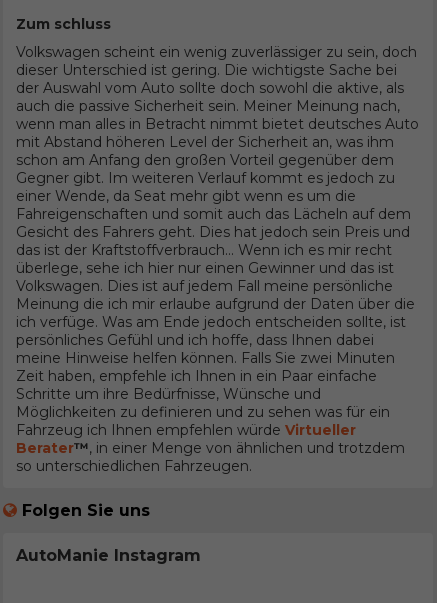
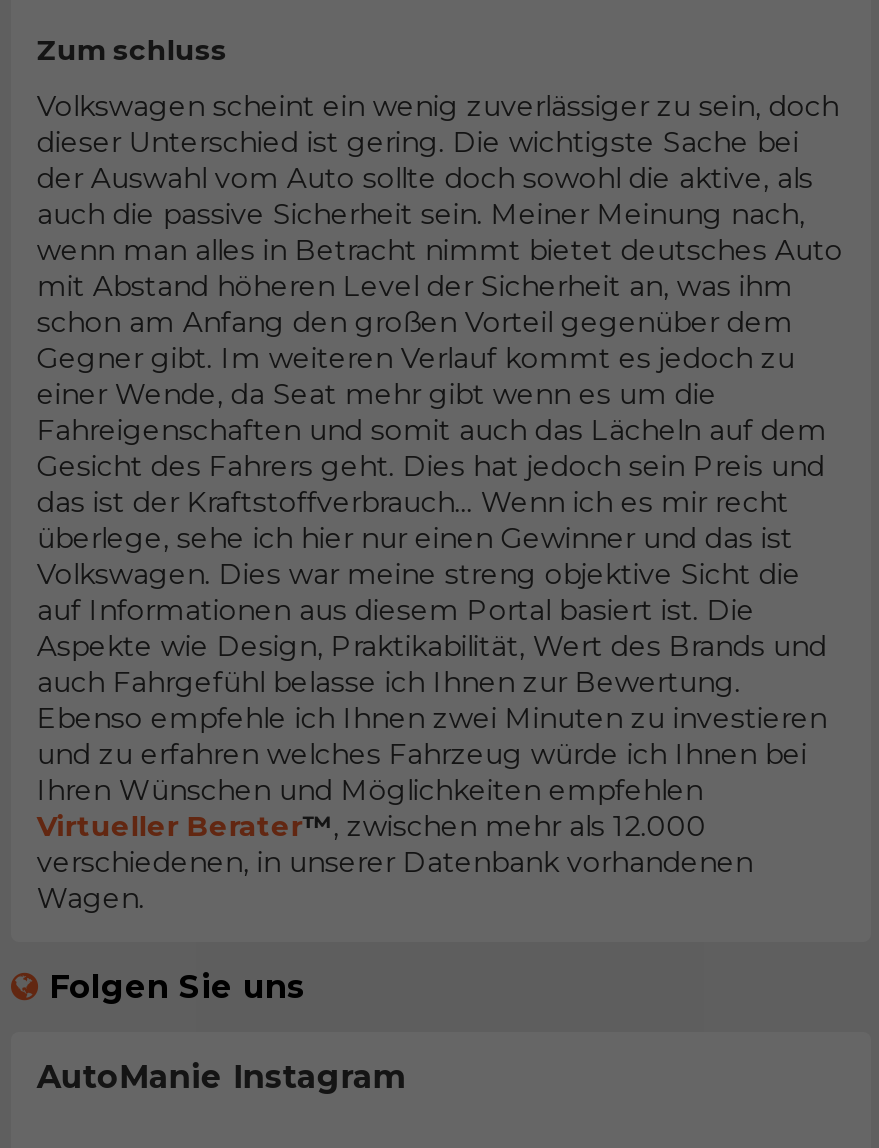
[16,277,415,475] Volkswagen. Dies ist auf jedem Fall meine persönliche | Meinung die ich mir erlaube aufgrund der Daten über die | ich verfüge. Was am Ende jedoch entscheiden sollte, ist | persönliches Gefühl und ich hoffe, dass Ihnen dabei | meine Hinweise helfen können. Falls Sie zwei Minuten | Zeit haben, empfehle ich Ihnen in ein Paar einfache | Schritte um ihre Bedürfnisse, Wünsche und | Möglichkeiten zu definieren und zu sehen was für ein | Fahrzeug ich Ihnen empfehlen würde Virtueller | Berater™, in einer Menge von ähnlichen und trotzdem | so unterschiedlichen Fahrzeugen. -> [37,556,827,916] Volkswagen. Dies war meine streng objektive Sicht die | auf Informationen aus diesem Portal basiert ist. Die | Aspekte wie Design, Praktikabilität, Wert des Brands und | auch Fahrgefühl belasse ich Ihnen zur Bewertung. | Ebenso empfehle ich Ihnen zwei Minuten zu investieren | und zu erfahren welches Fahrzeug würde ich Ihnen bei | Ihren Wünschen und Möglichkeiten empfehlen | Virtueller Berater™, zwischen mehr als 12.000 | verschiedenen, in unserer Datenbank vorhandenen | Wagen.

